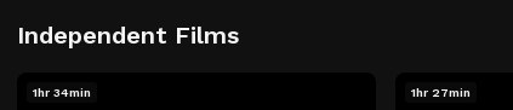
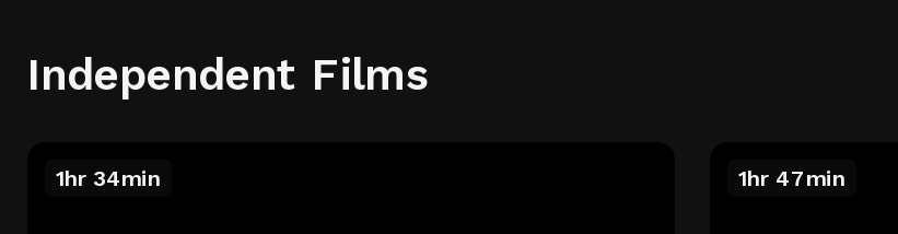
[411,85,471,99] 1hr 27min -> [738,165,845,189] 1hr 47min

